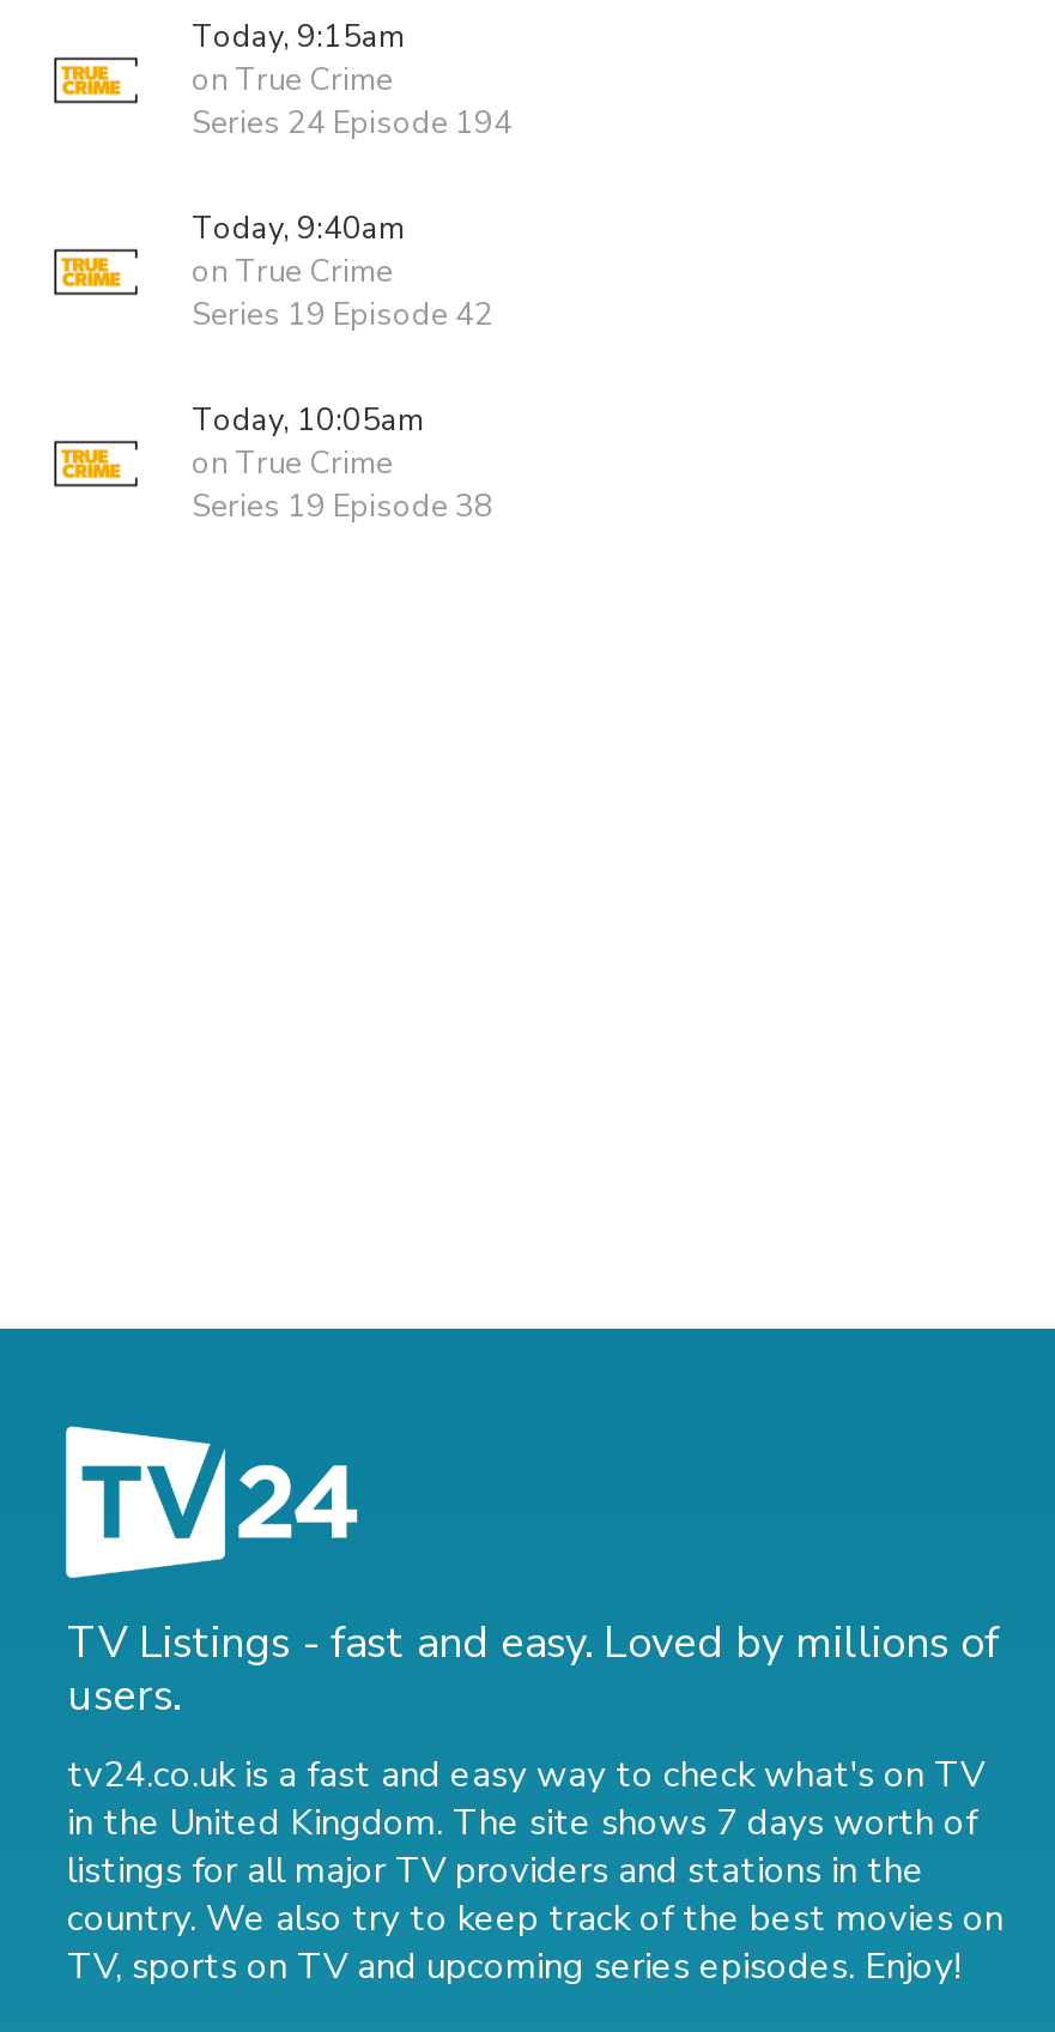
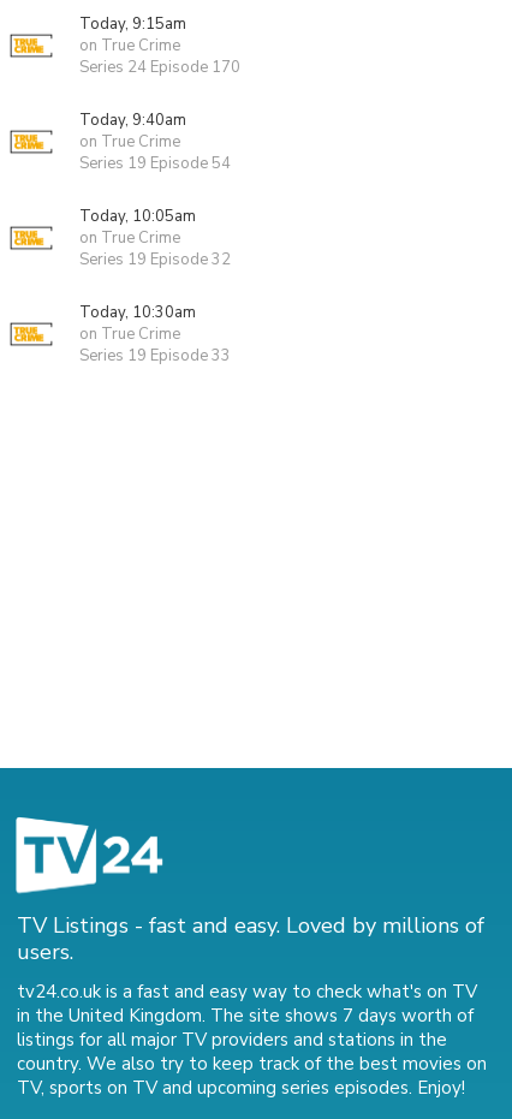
[192,102,513,145] Series 24 Episode 194 -> [79,56,240,78] Series 24 Episode 170
[192,294,493,337] Series 19 Episode 42 -> [79,153,231,174] Series 19 Episode 54
[192,485,493,528] Series 19 Episode 38 -> [79,249,231,367] Series 19 Episode 32 | Today, 10:30am | on True Crime | Series 19 Episode 33

